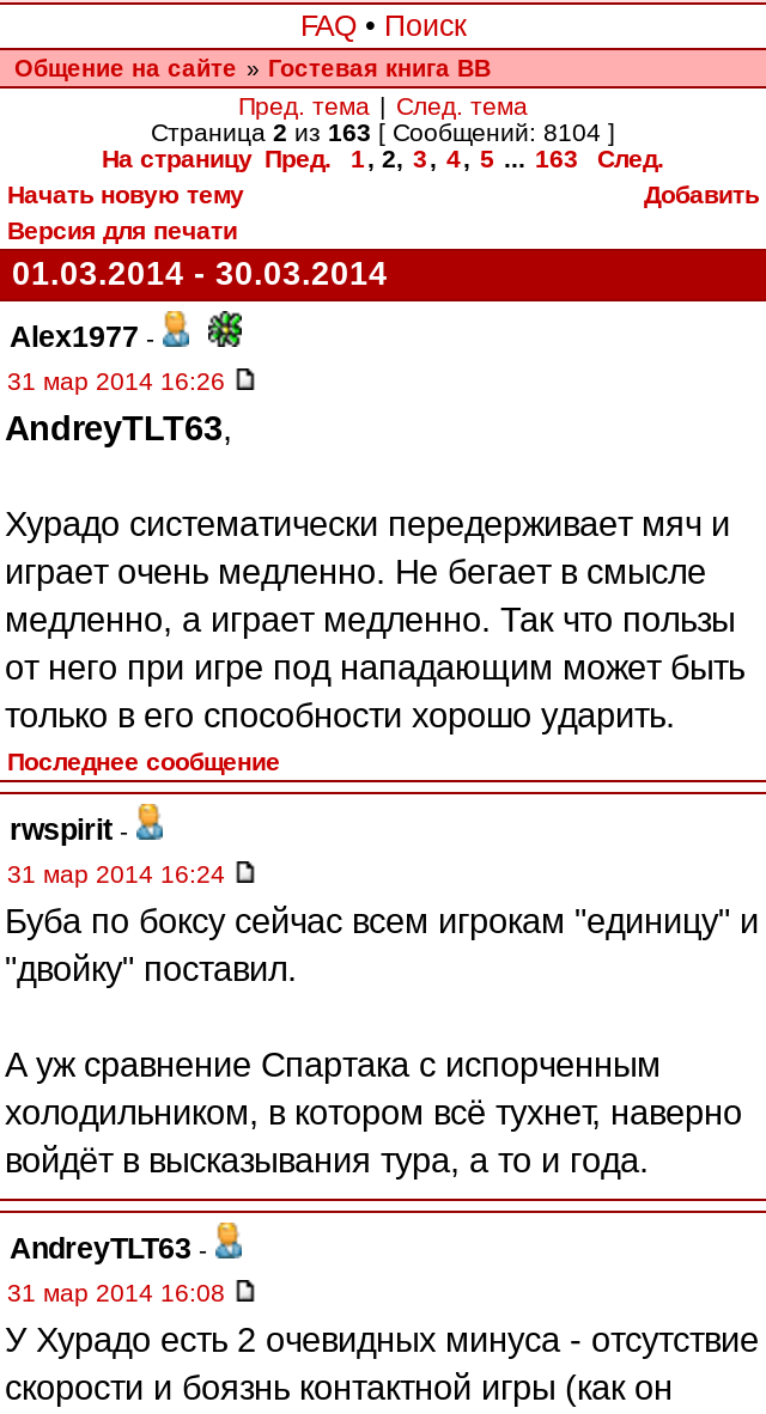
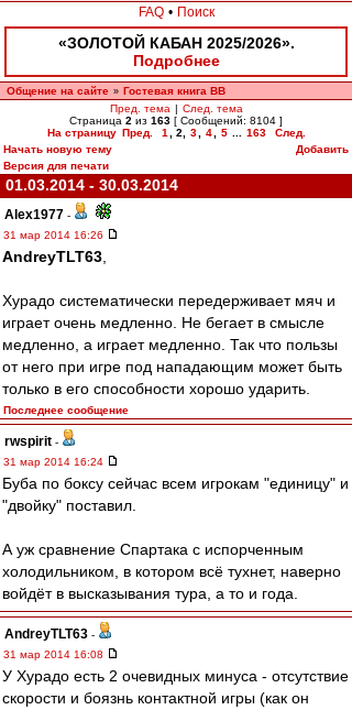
none -> [58,34,294,69] «ЗОЛОТОЙ КАБАН 2025/2026». | Подробнее

